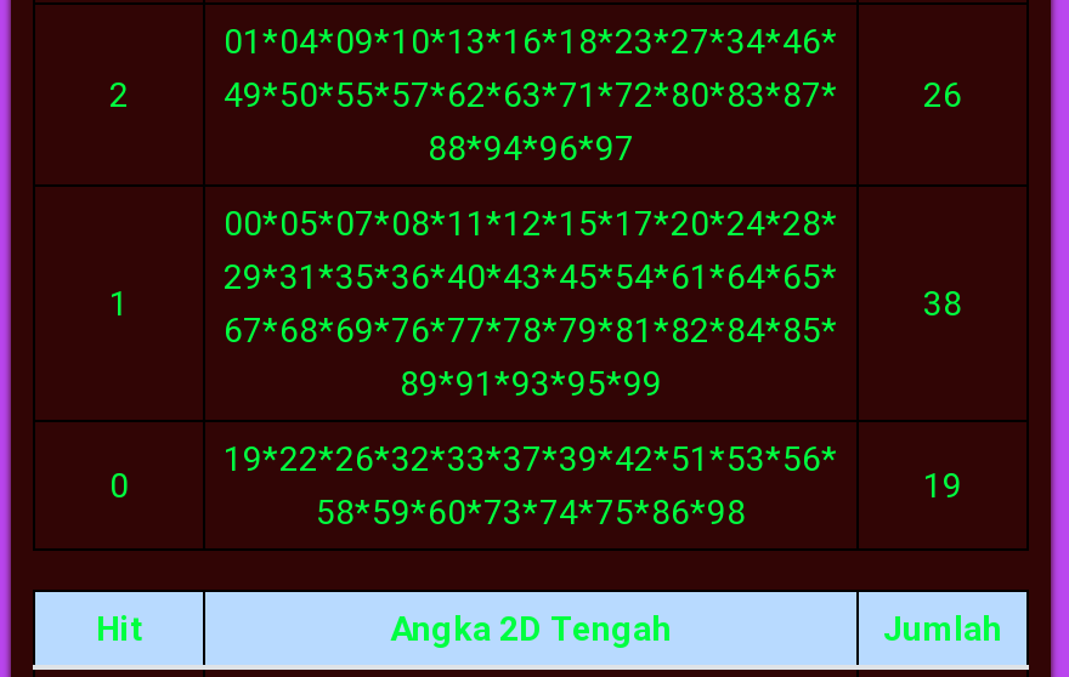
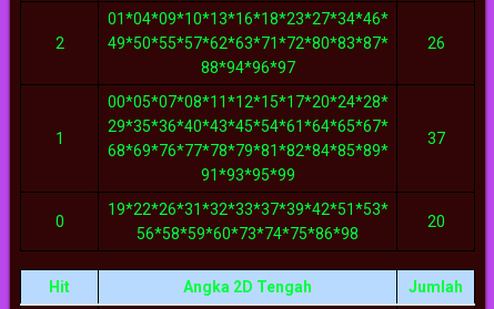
[224,256,838,295] 29*31*35*36*40*43*45*54*61*64*65* -> [107,117,388,135] 29*35*36*40*43*45*54*61*64*65*67*
[923,283,962,322] 38 -> [427,129,445,147] 37
[224,310,838,349] 67*68*69*76*77*78*79*81*82*84*85* -> [107,141,388,159] 68*69*76*77*78*79*81*82*84*85*89*
[400,363,662,402] 89*91*93*95*99 -> [200,166,295,184] 91*93*95*99
[224,438,838,477] 19*22*26*32*33*37*39*42*51*53*56* -> [107,200,388,218] 19*22*26*31*32*33*37*39*42*51*53*
[923,465,962,504] 19 -> [427,212,445,230] 20
[316,492,746,531] 58*59*60*73*74*75*86*98 -> [137,224,359,242] 56*58*59*60*73*74*75*86*98

